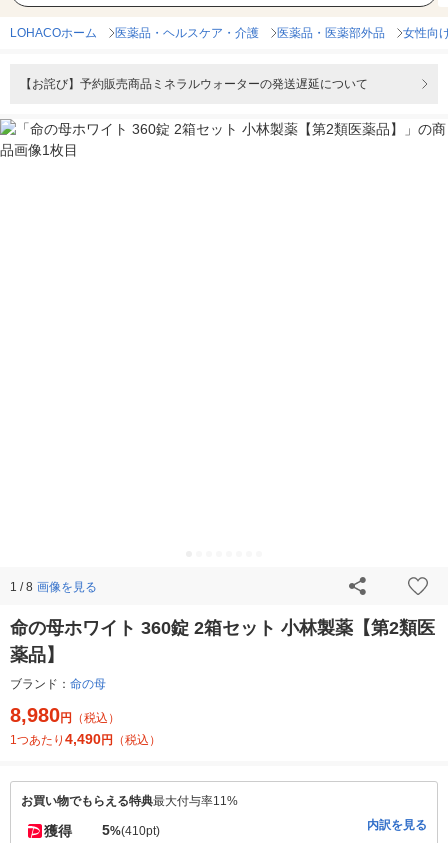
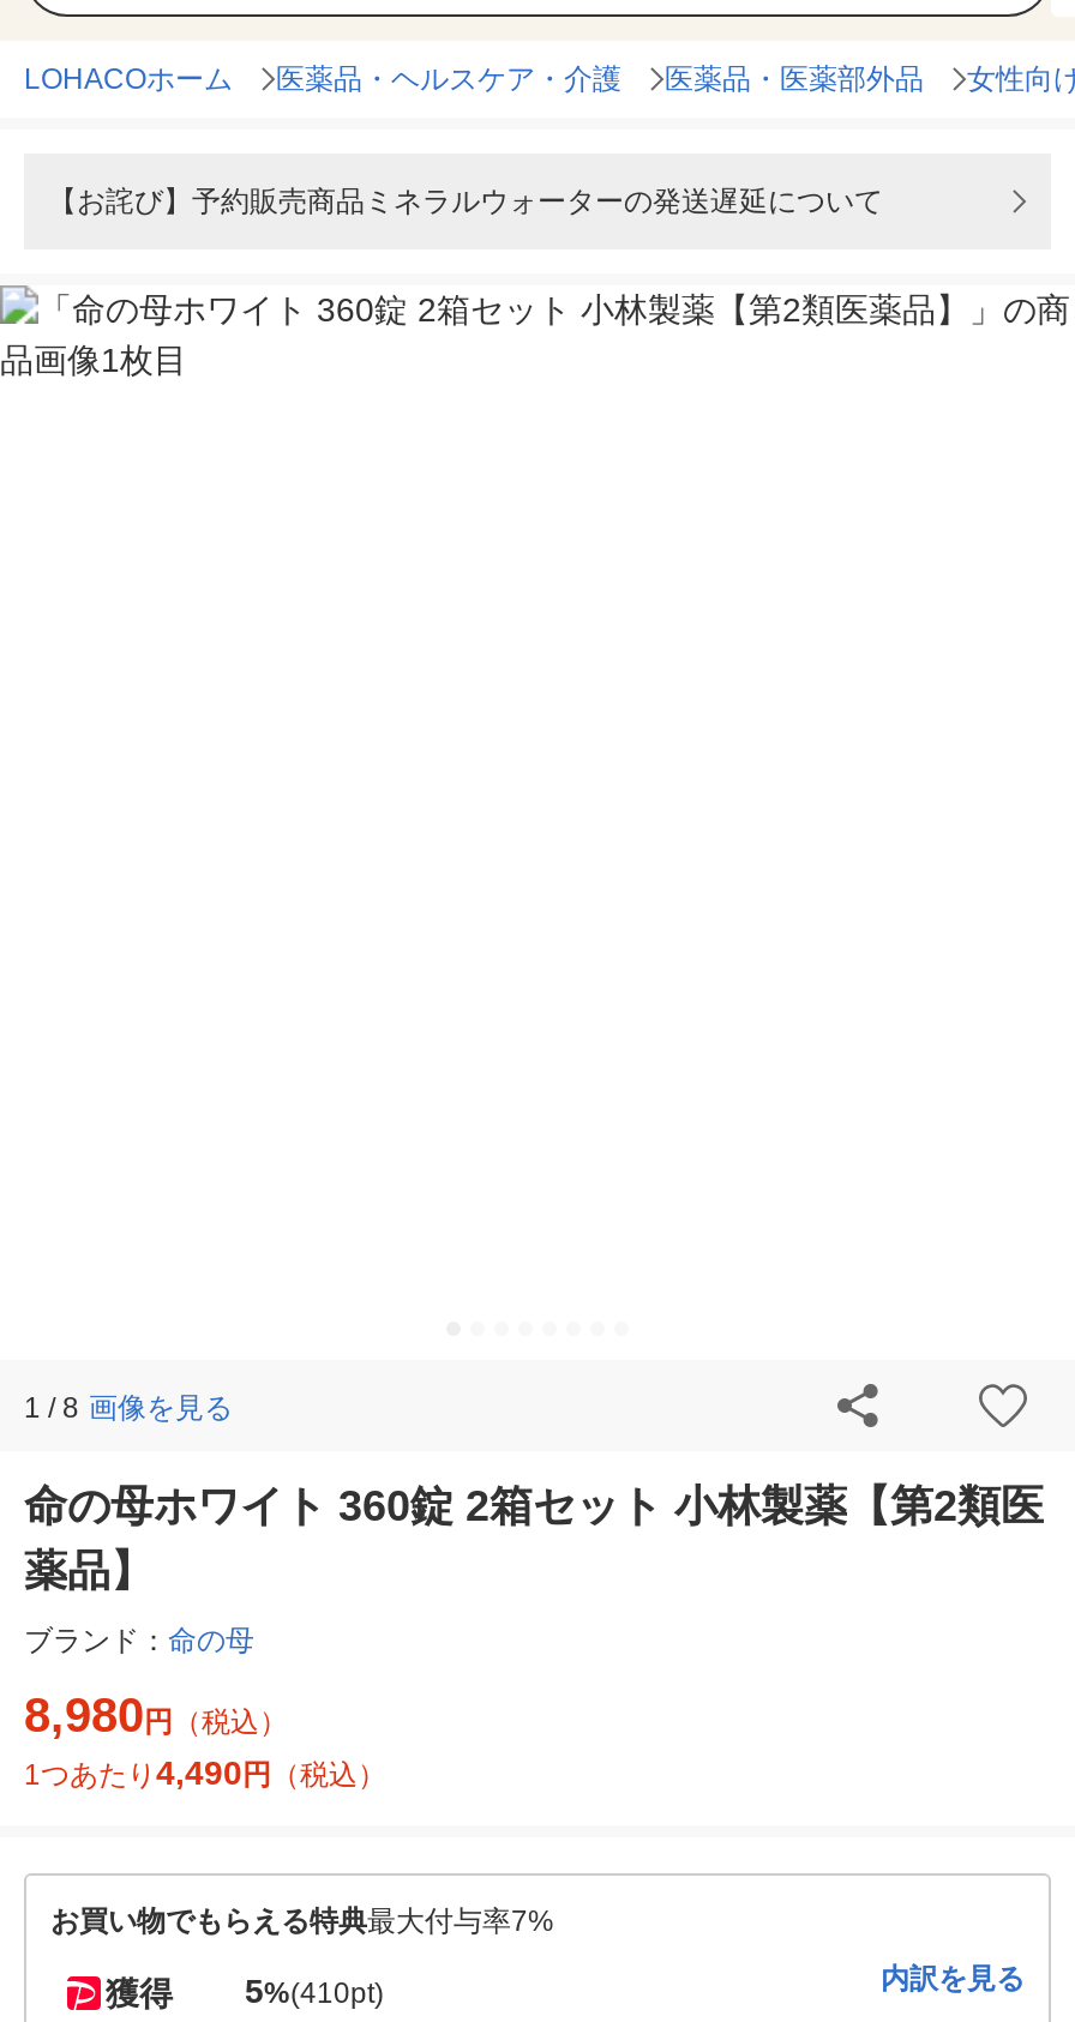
[21,794,238,808] お買い物でもらえる特典最大付与率11% -> [50,1905,554,1939] お買い物でもらえる特典最大付与率7%

